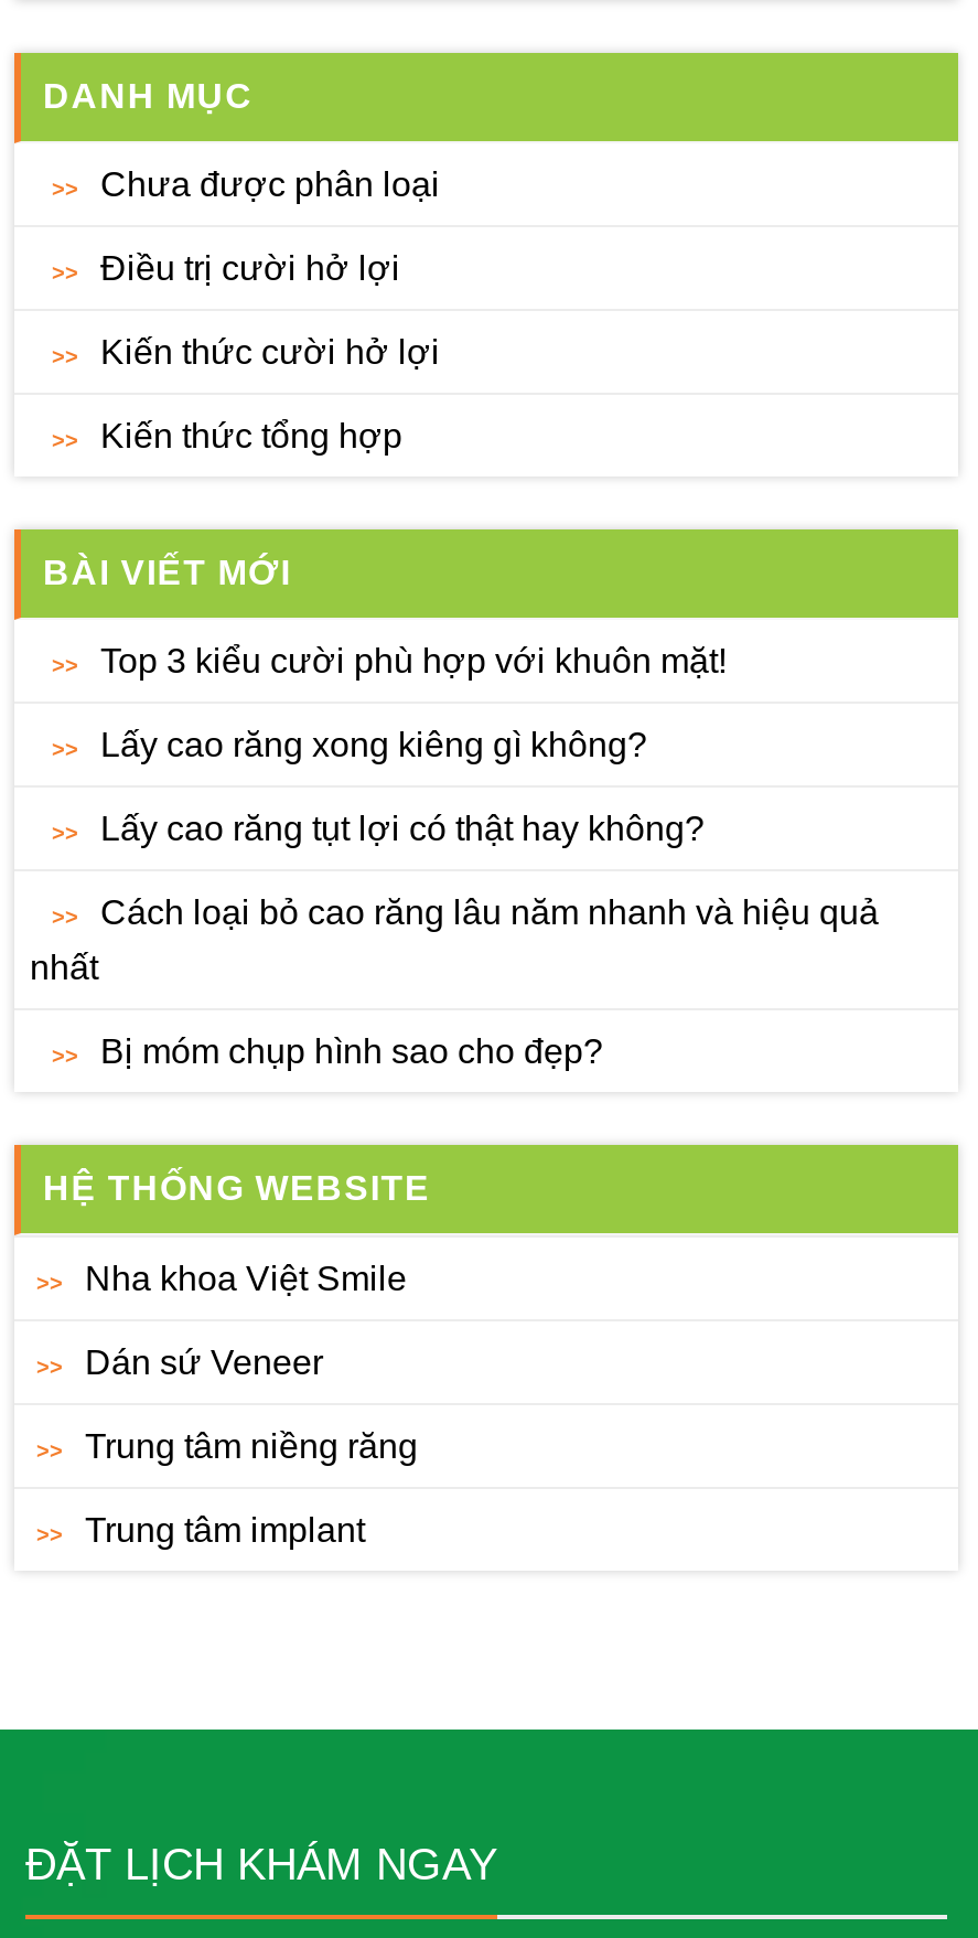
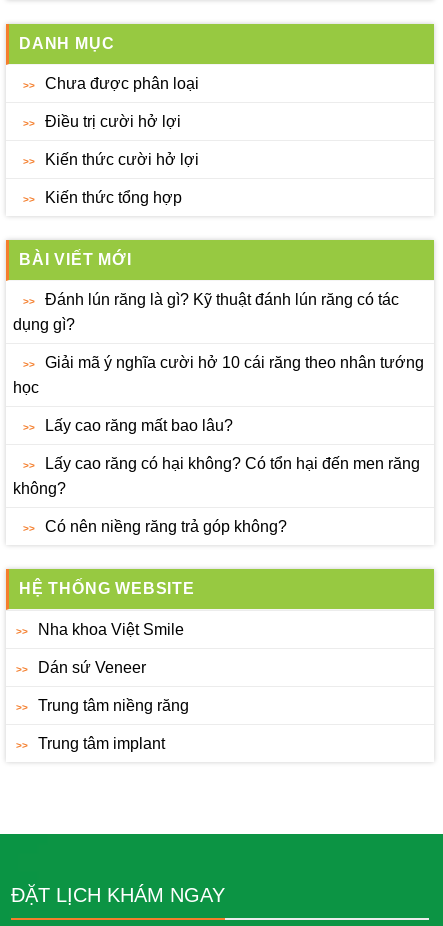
[30,641,879,1069] Top 3 kiểu cười phù hợp với khuôn mặt! | Lấy cao răng xong kiêng gì không? | Lấy cao răng tụt lợi có thật hay không? | Cách loại bỏ cao răng lâu năm nhanh và hiệu quả | nhất | Bị móm chụp hình sao cho đẹp? -> [13,291,424,535] Đánh lún răng là gì? Kỹ thuật đánh lún răng có tác | dụng gì? | Giải mã ý nghĩa cười hở 10 cái răng theo nhân tướng | học | Lấy cao răng mất bao lâu? | Lấy cao răng có hại không? Có tổn hại đến men răng | không? | Có nên niềng răng trả góp không?

